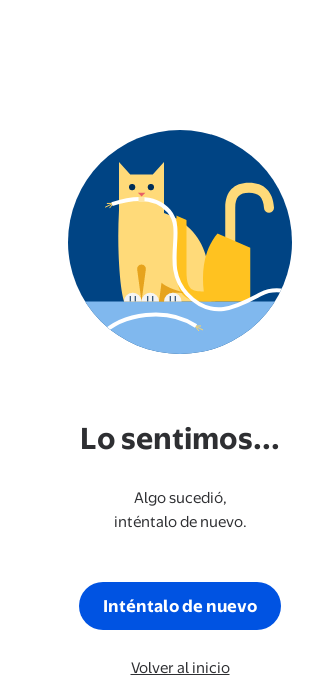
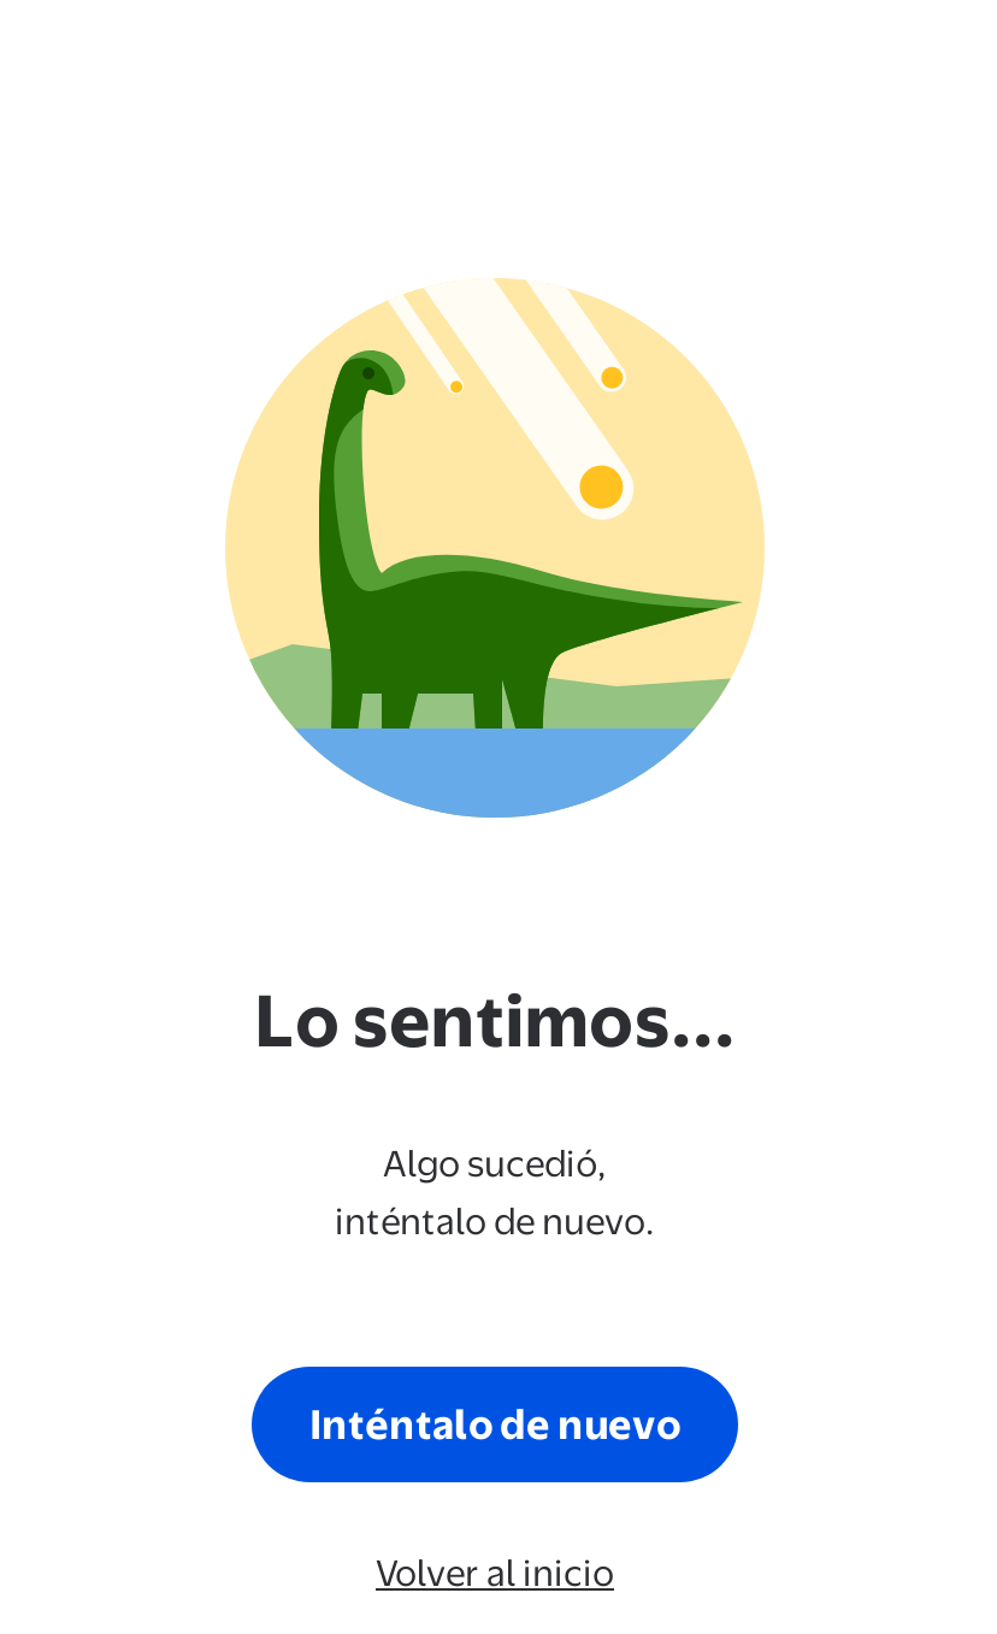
[67,129,293,332] [image] -> [225,278,765,762] [image]

